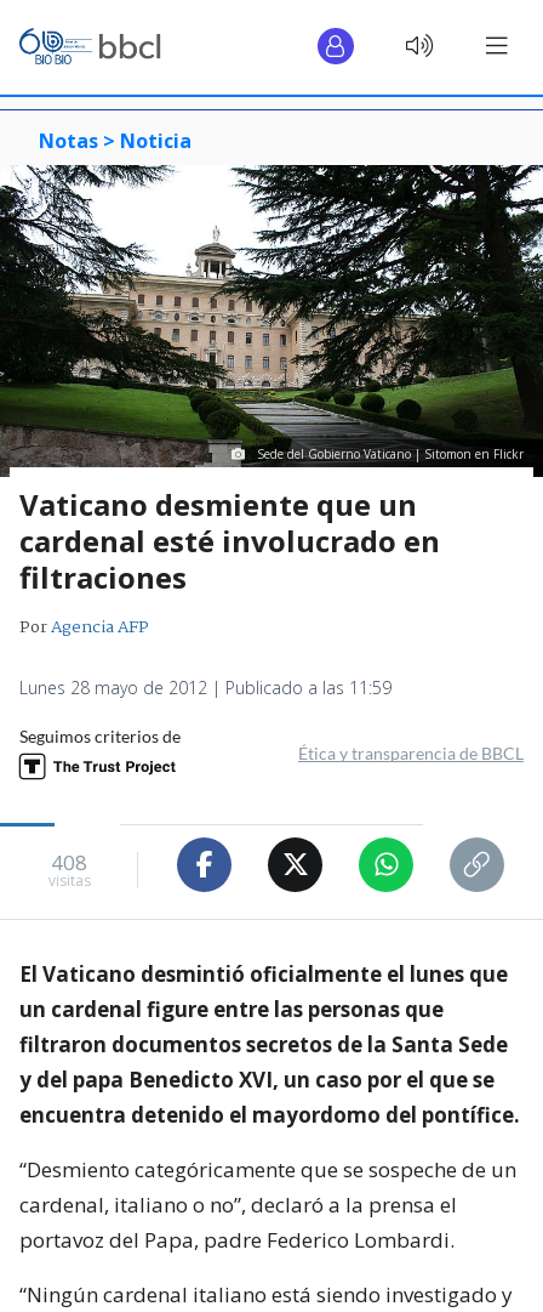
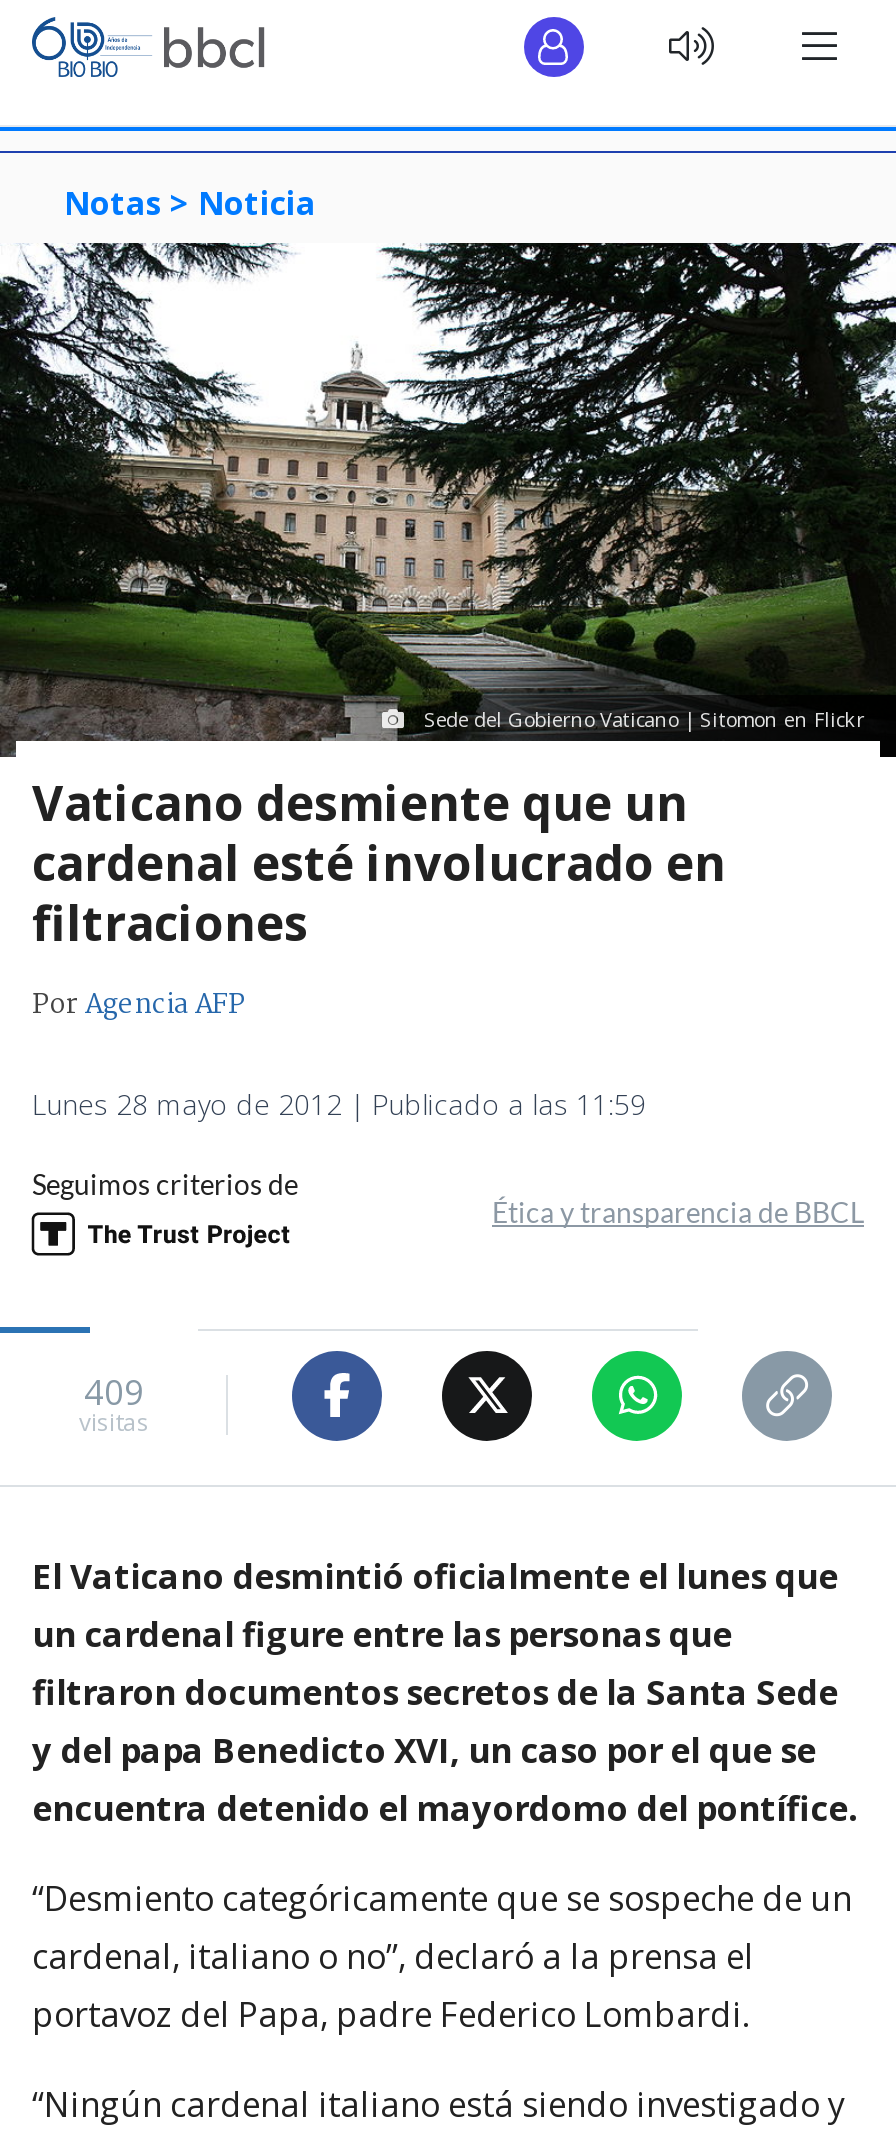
[51,849,87,877] 408 -> [84,1370,144,1416] 409

